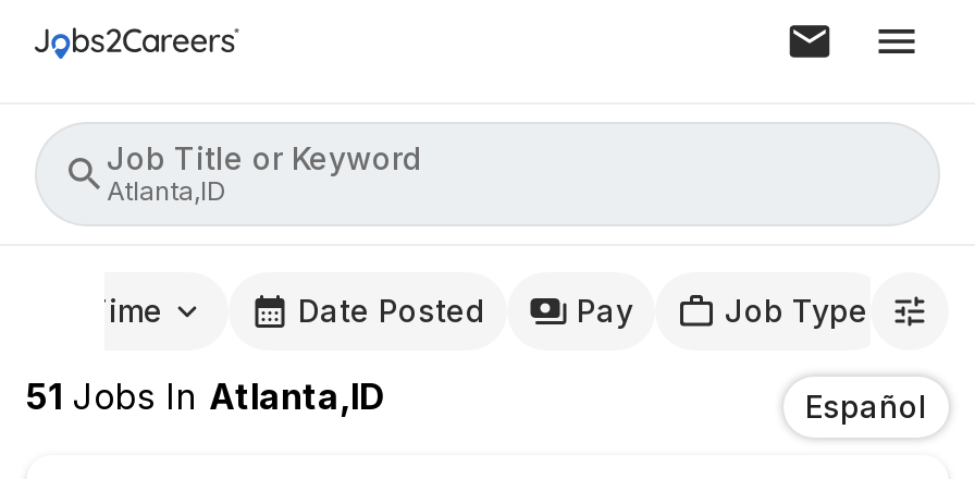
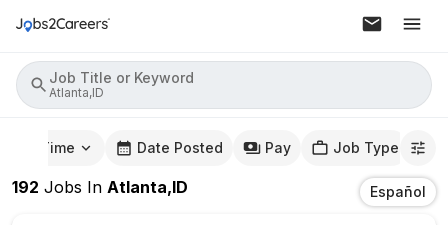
[26,374,385,418] 51 Jobs In Atlanta,ID -> [12,177,188,197] 192 Jobs In Atlanta,ID

